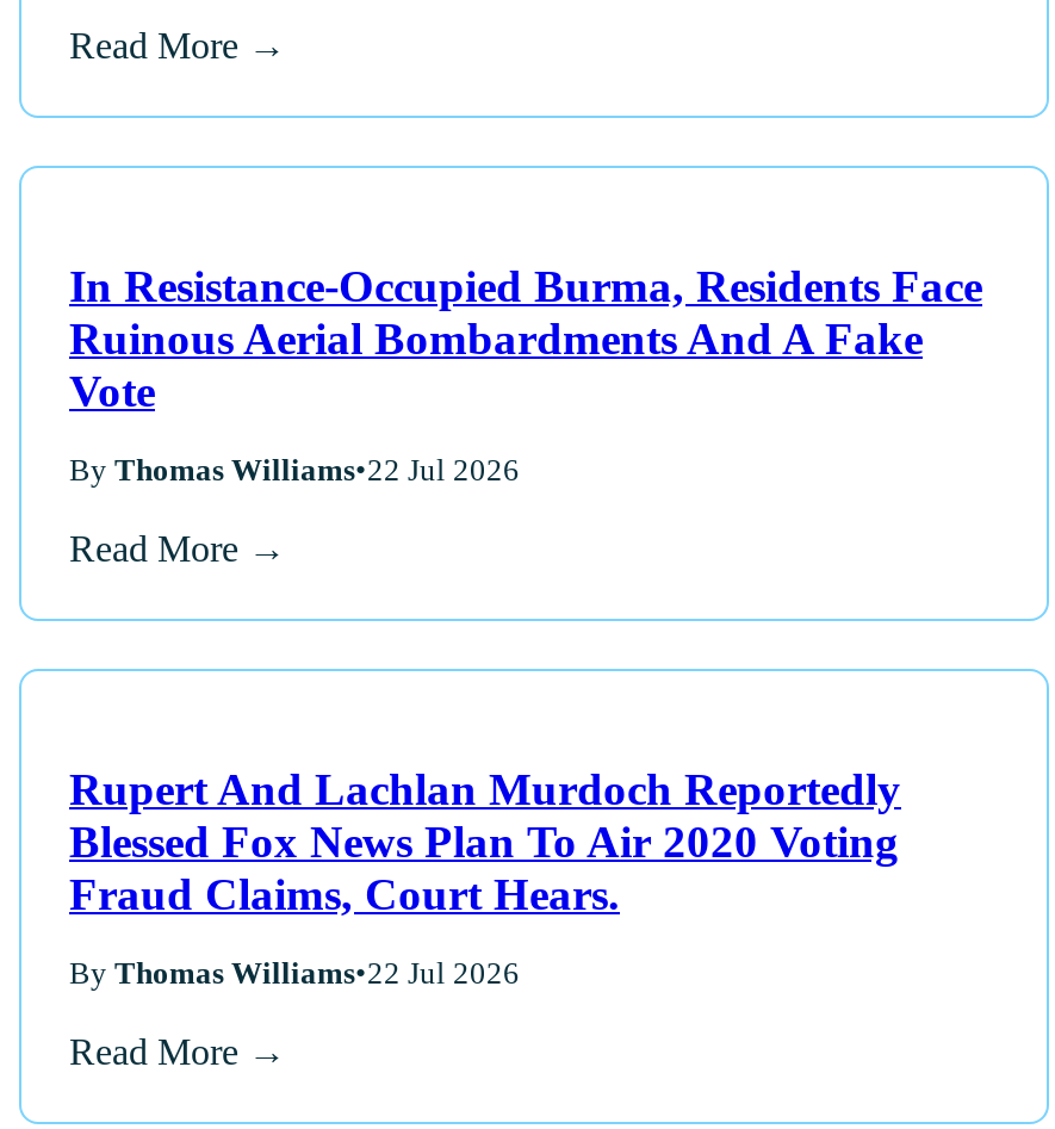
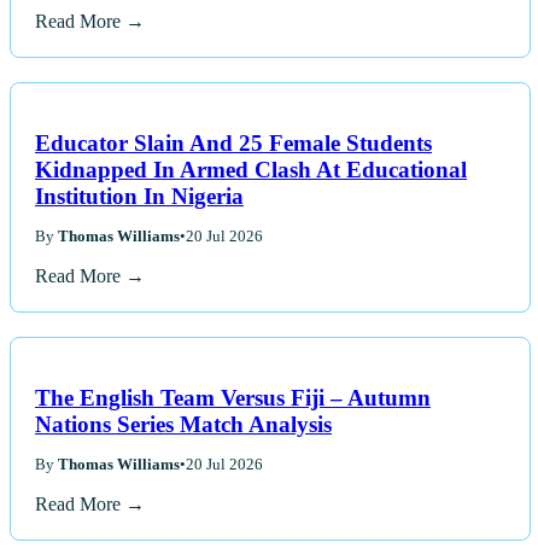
[69,261,982,416] In Resistance-Occupied Burma, Residents Face | Ruinous Aerial Bombardments And A Fake | Vote -> [35,130,467,209] Educator Slain And 25 Female Students | Kidnapped In Armed Clash At Educational | Institution In Nigeria
[69,454,520,488] By Thomas Williams•22 Jul 2026 -> [35,228,263,245] By Thomas Williams•20 Jul 2026
[69,765,901,920] Rupert And Lachlan Murdoch Reportedly | Blessed Fox News Plan To Air 2020 Voting | Fraud Claims, Court Hears. -> [35,385,431,437] The English Team Versus Fiji – Autumn | Nations Series Match Analysis
[69,958,520,991] By Thomas Williams•22 Jul 2026 -> [35,457,263,474] By Thomas Williams•20 Jul 2026

